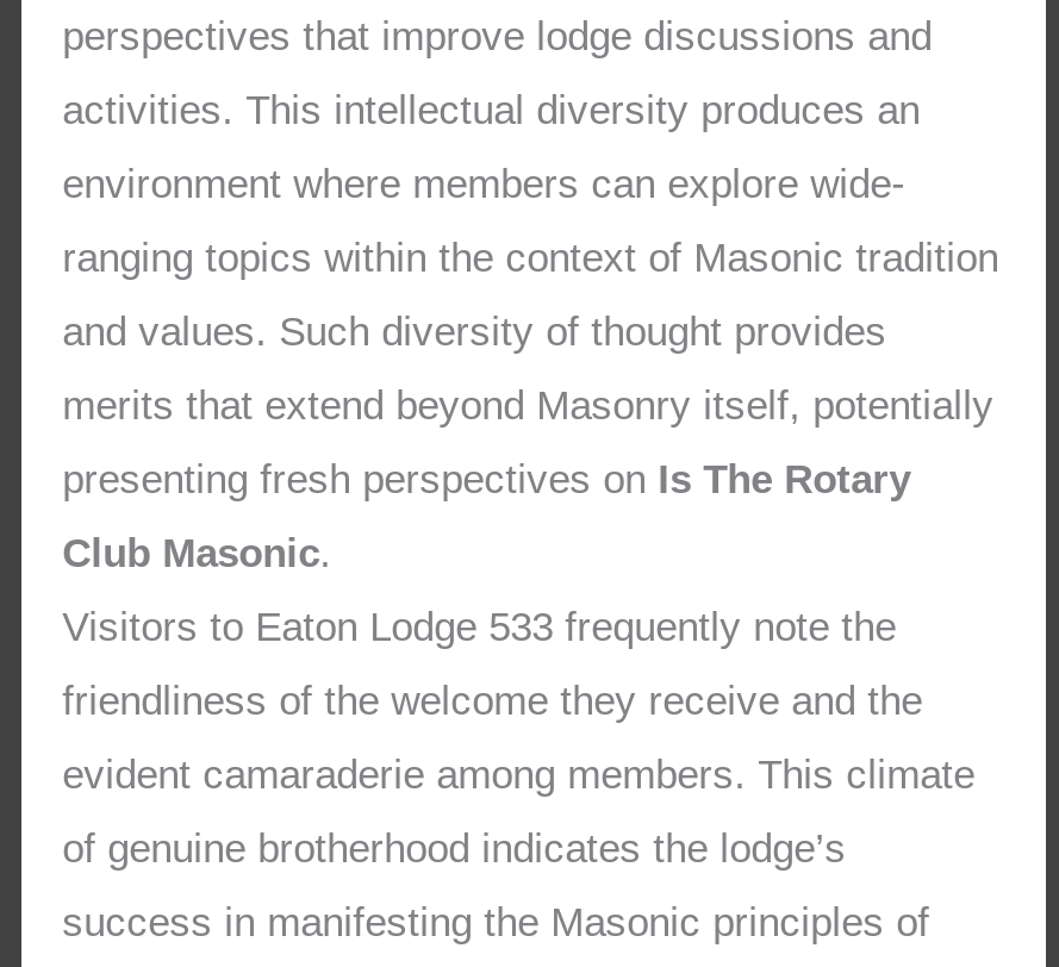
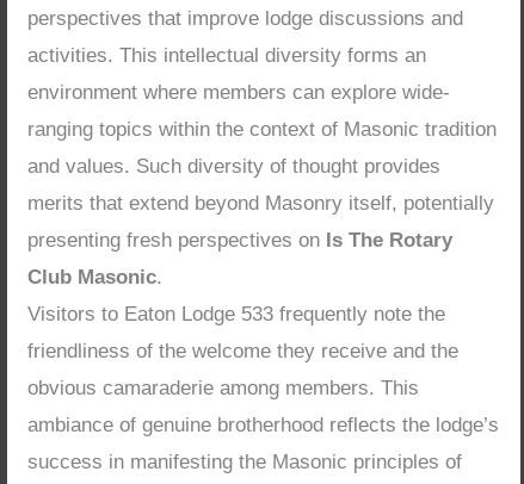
[62,88,920,134] activities. This intellectual diversity produces an -> [28,44,426,67] activities. This intellectual diversity forms an
[62,753,975,798] evident camaraderie among members. This climate -> [28,377,419,399] obvious camaraderie among members. This
[62,827,846,872] of genuine brotherhood indicates the lodge’s -> [28,414,499,436] ambiance of genuine brotherhood reflects the lodge’s

